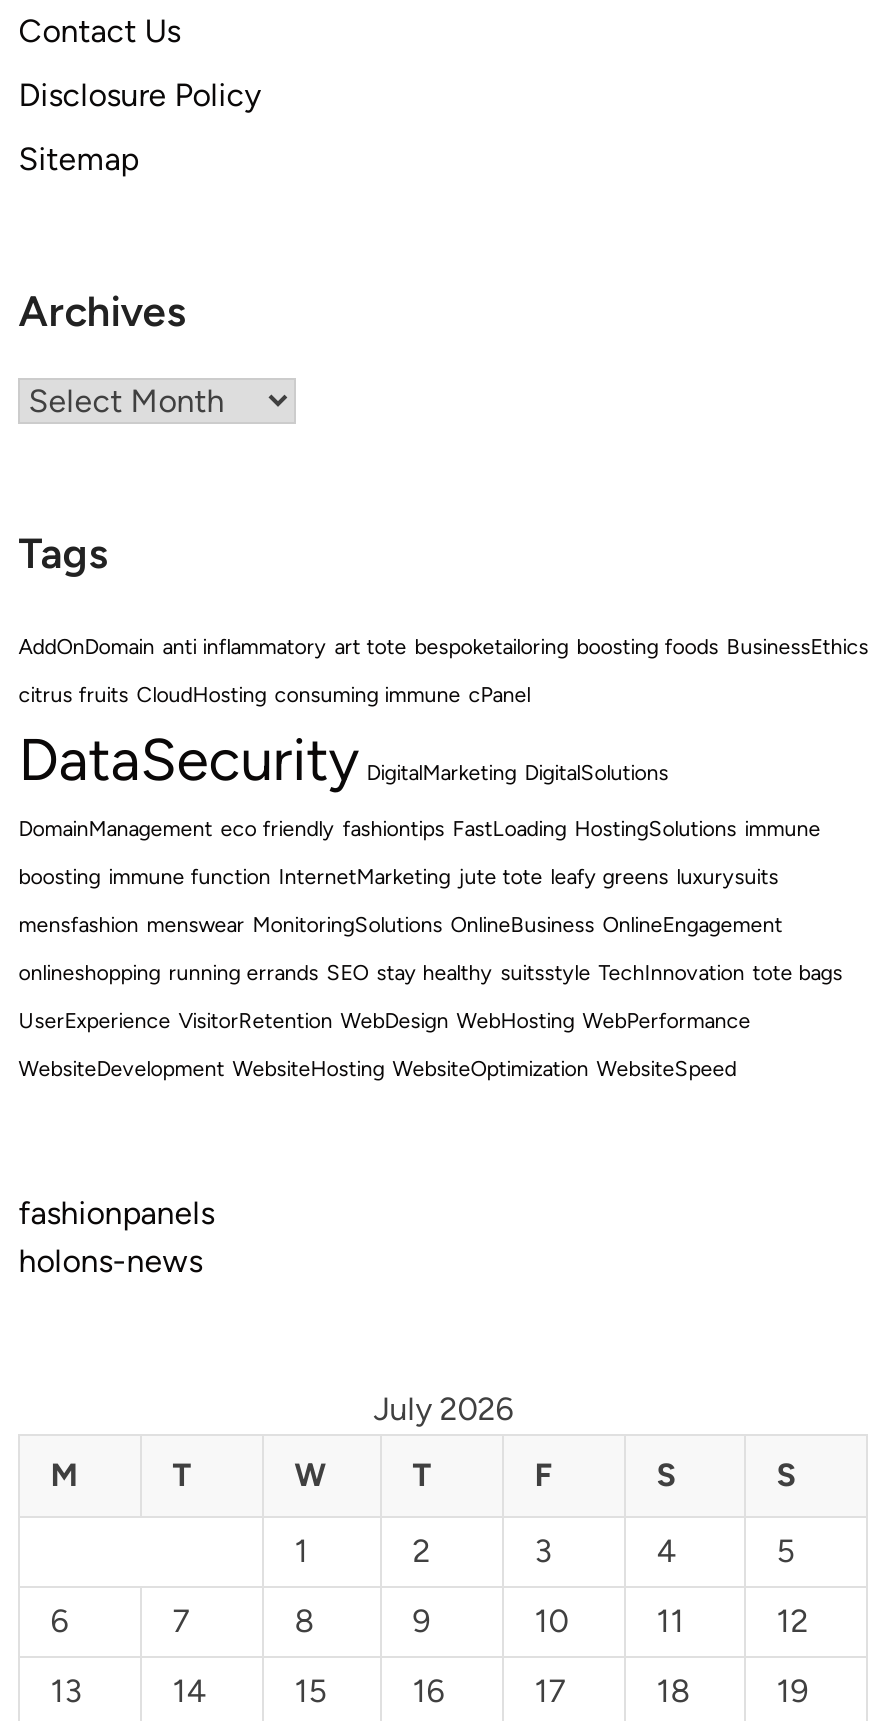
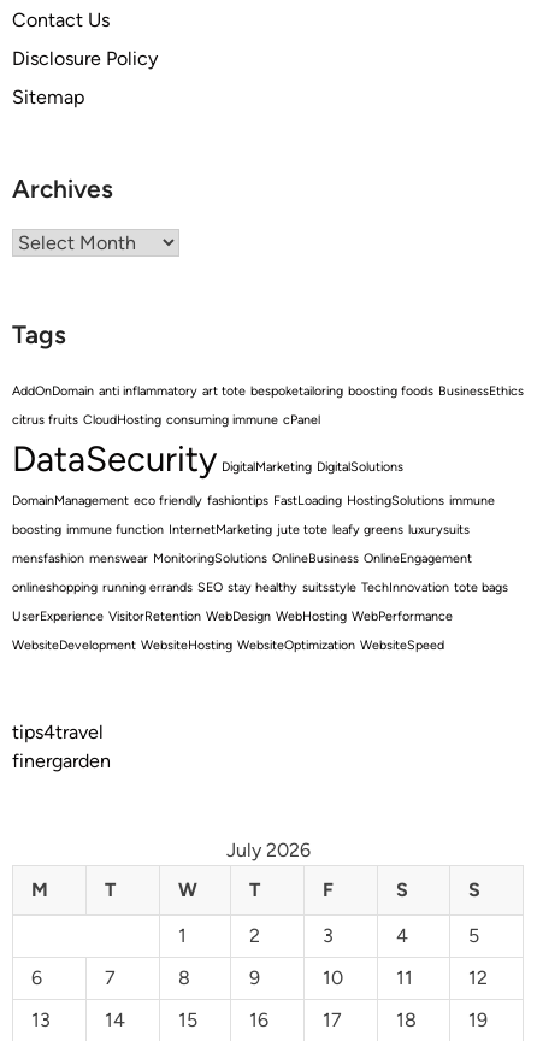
[18,1194,214,1280] fashionpanels | holons-news -> [12,721,111,772] tips4travel | finergarden

